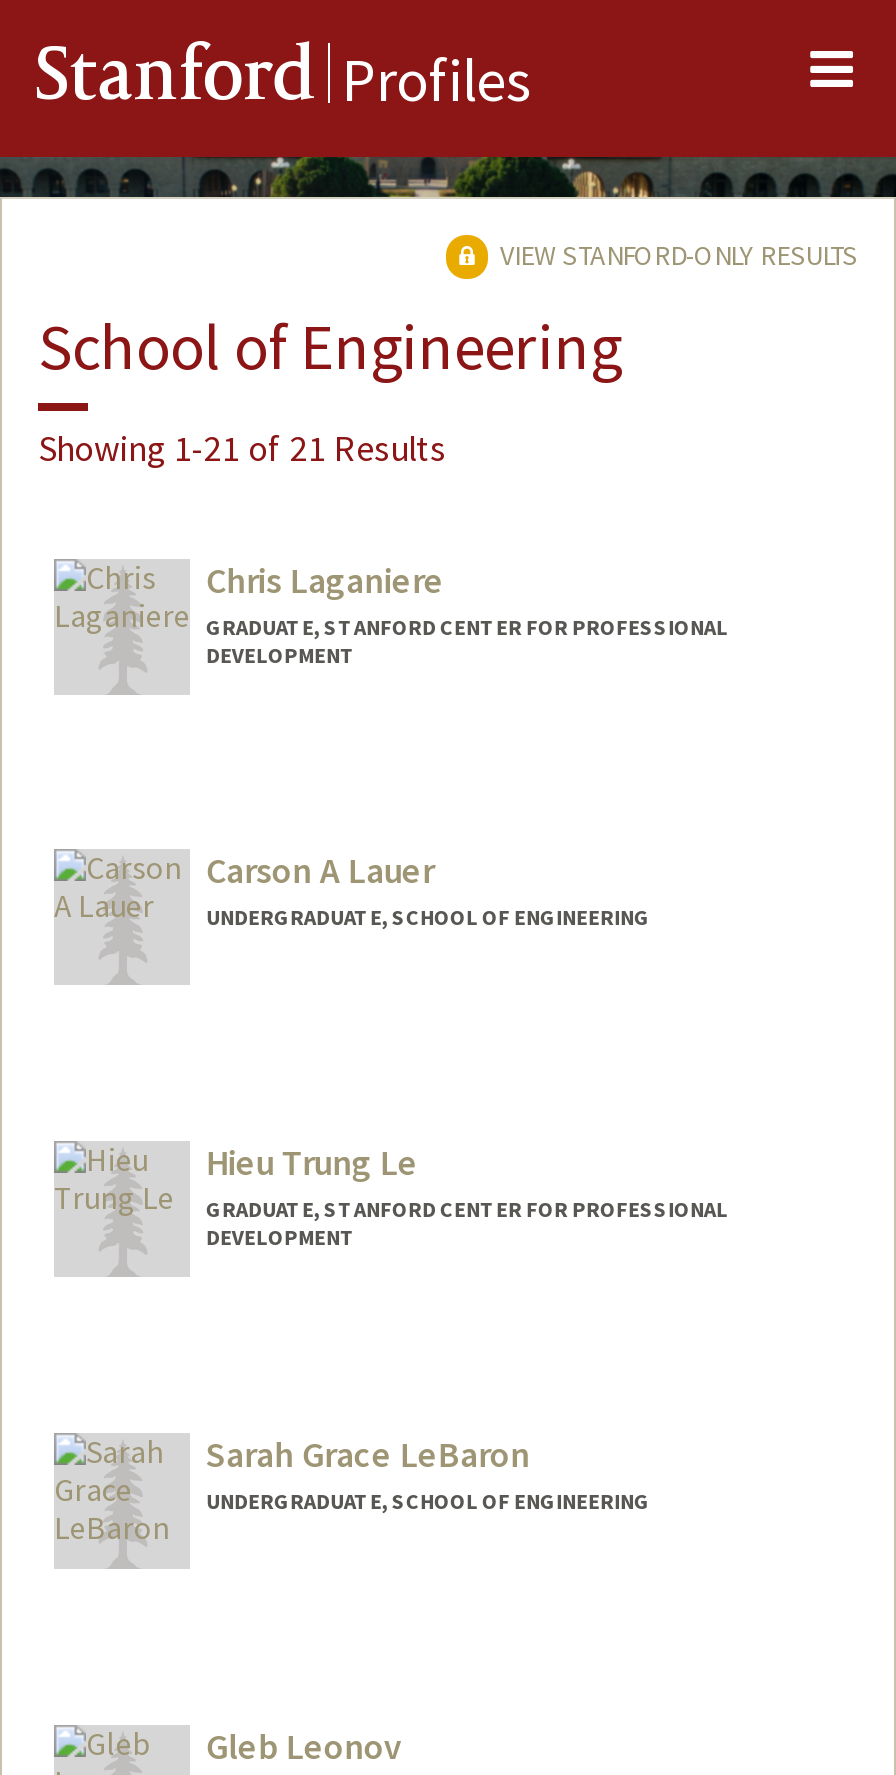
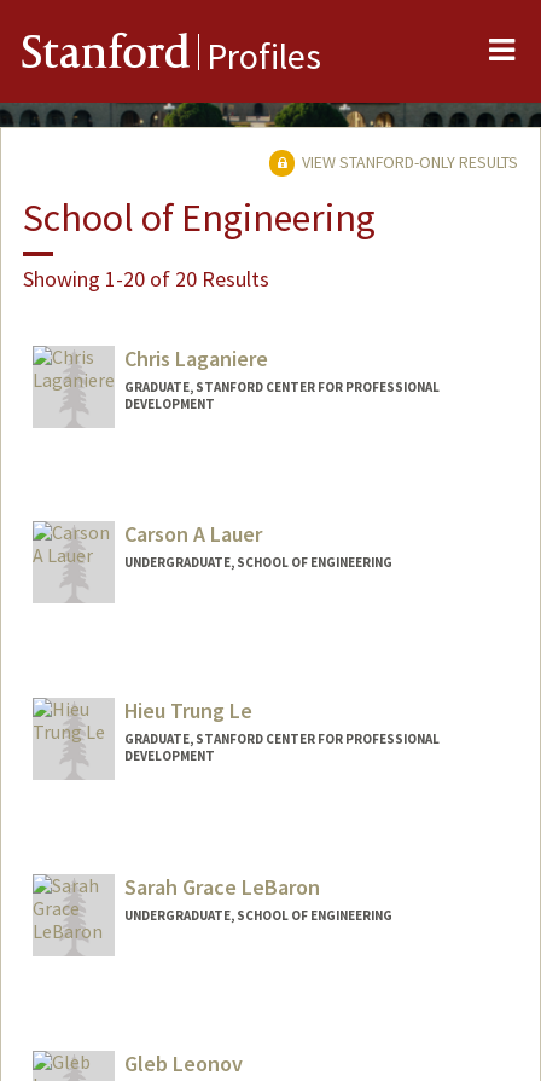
[38,424,446,470] Showing 1-21 of 21 Results -> [23,264,269,292] Showing 1-20 of 20 Results

